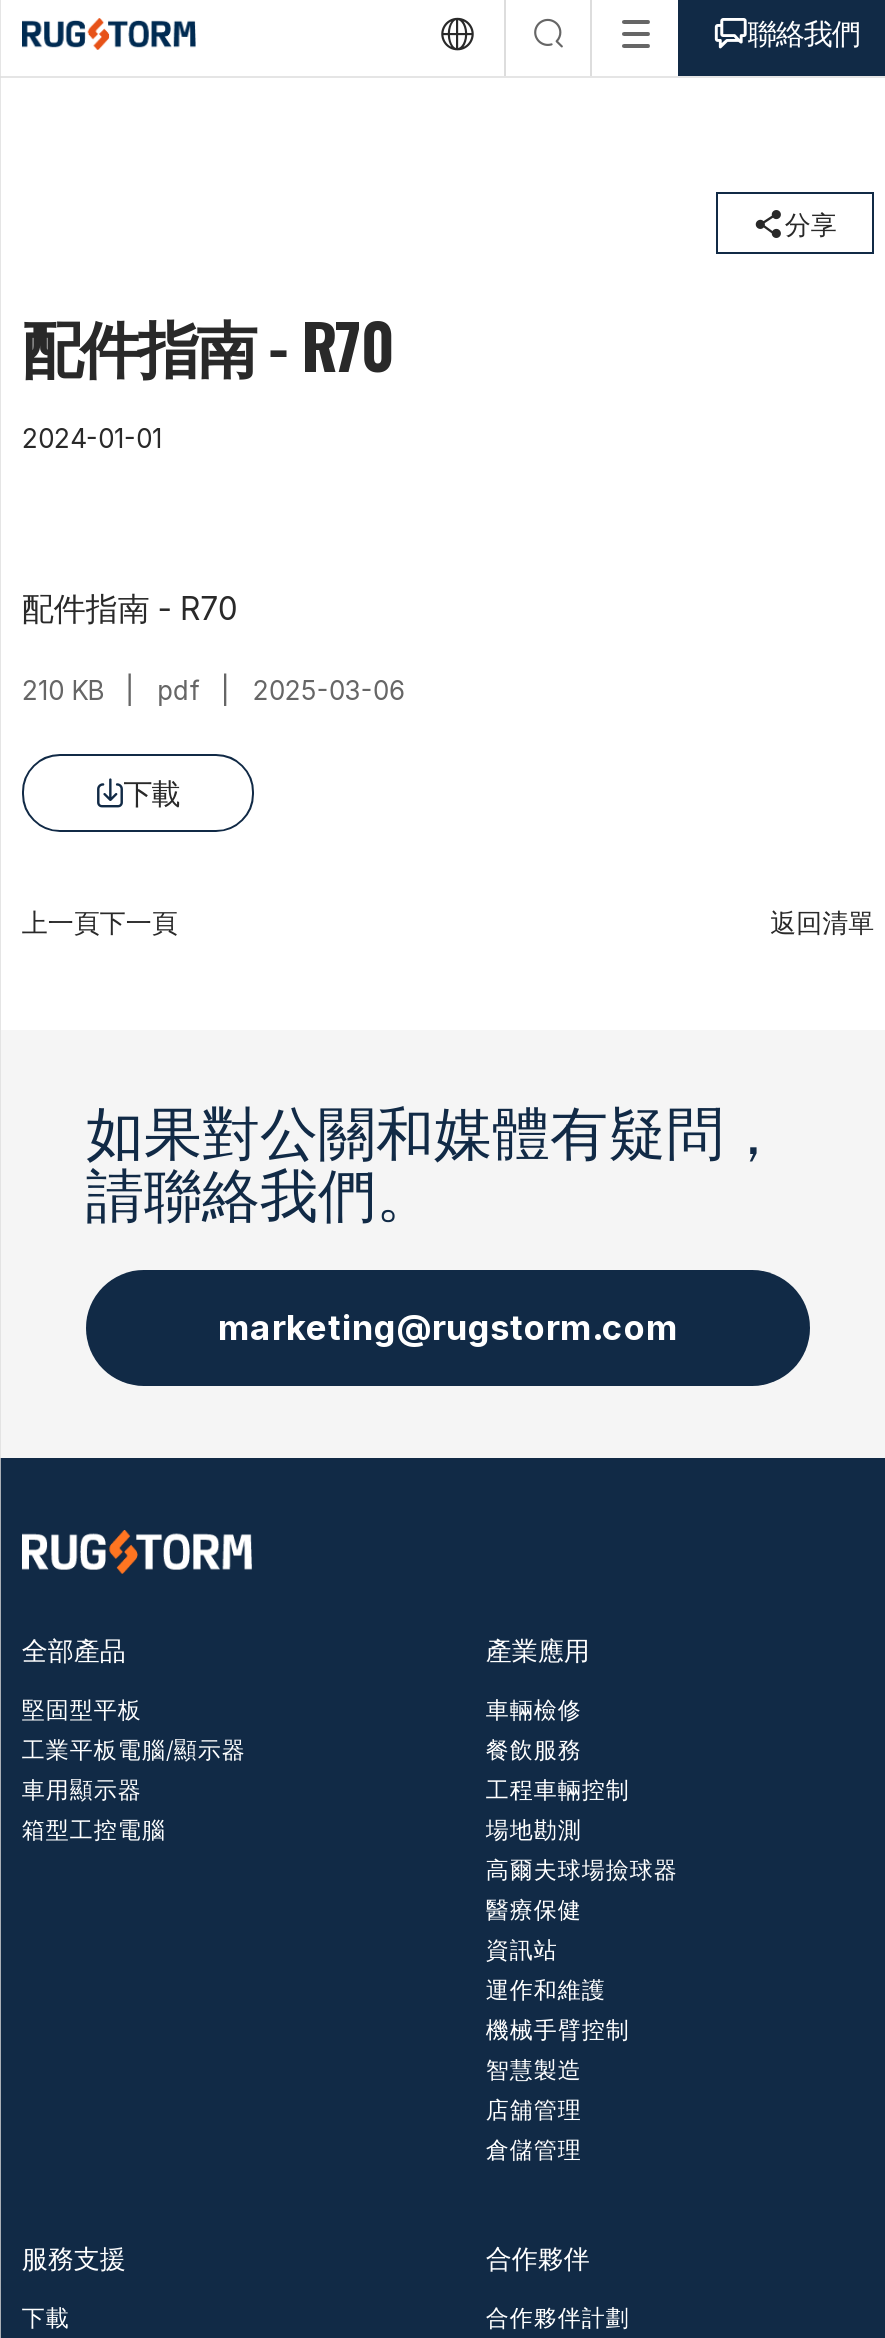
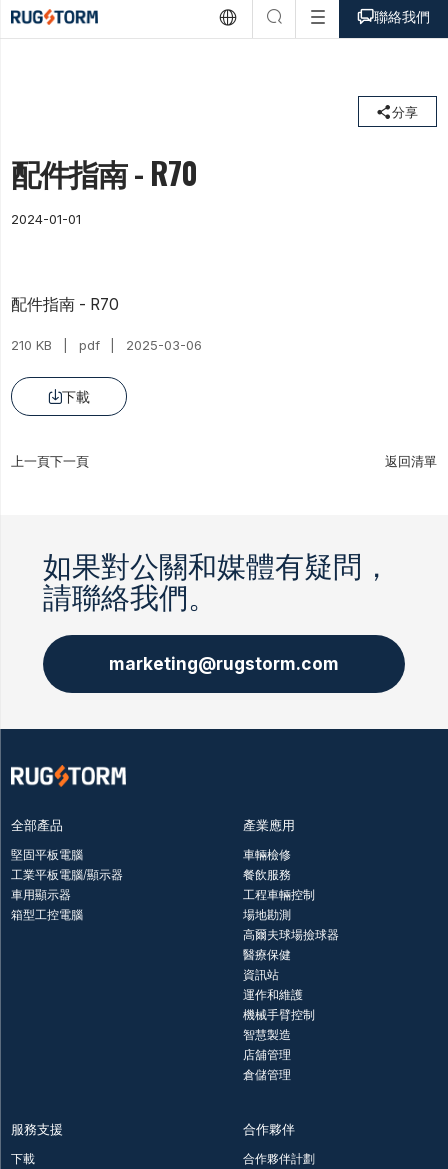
[22,1696,142,1724] 堅固型平板 -> [11,848,83,862] 堅固平板電腦

